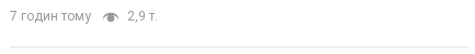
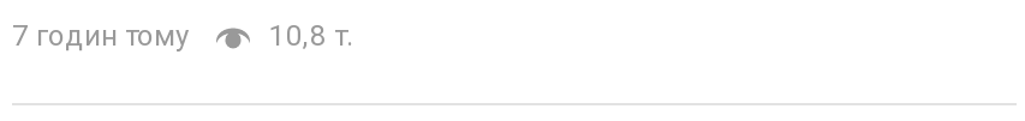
[127,9,158,24] 2,9 т. -> [269,20,353,54] 10,8 т.

